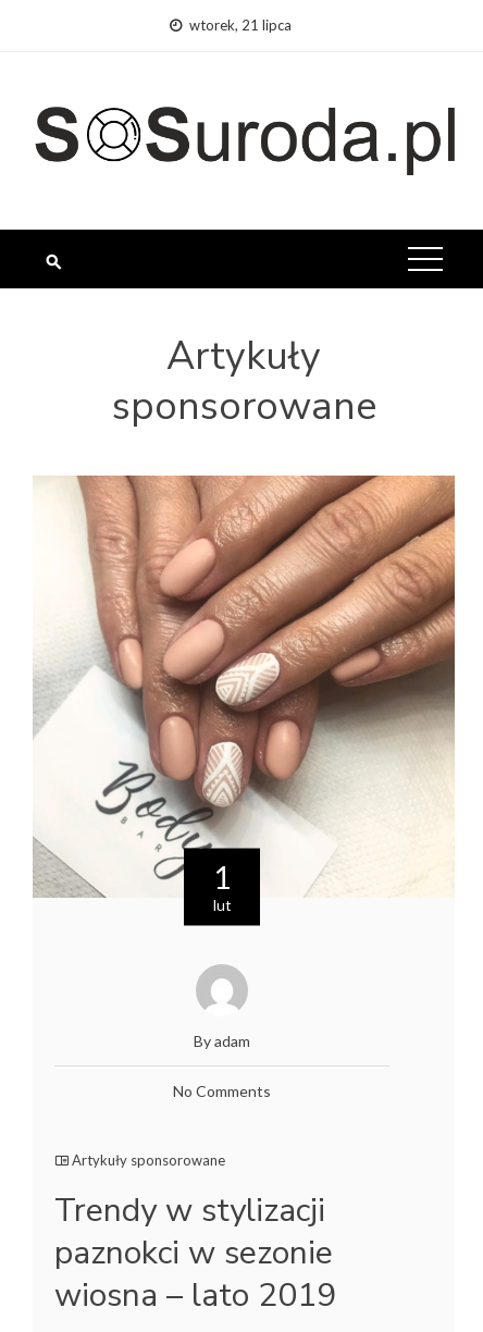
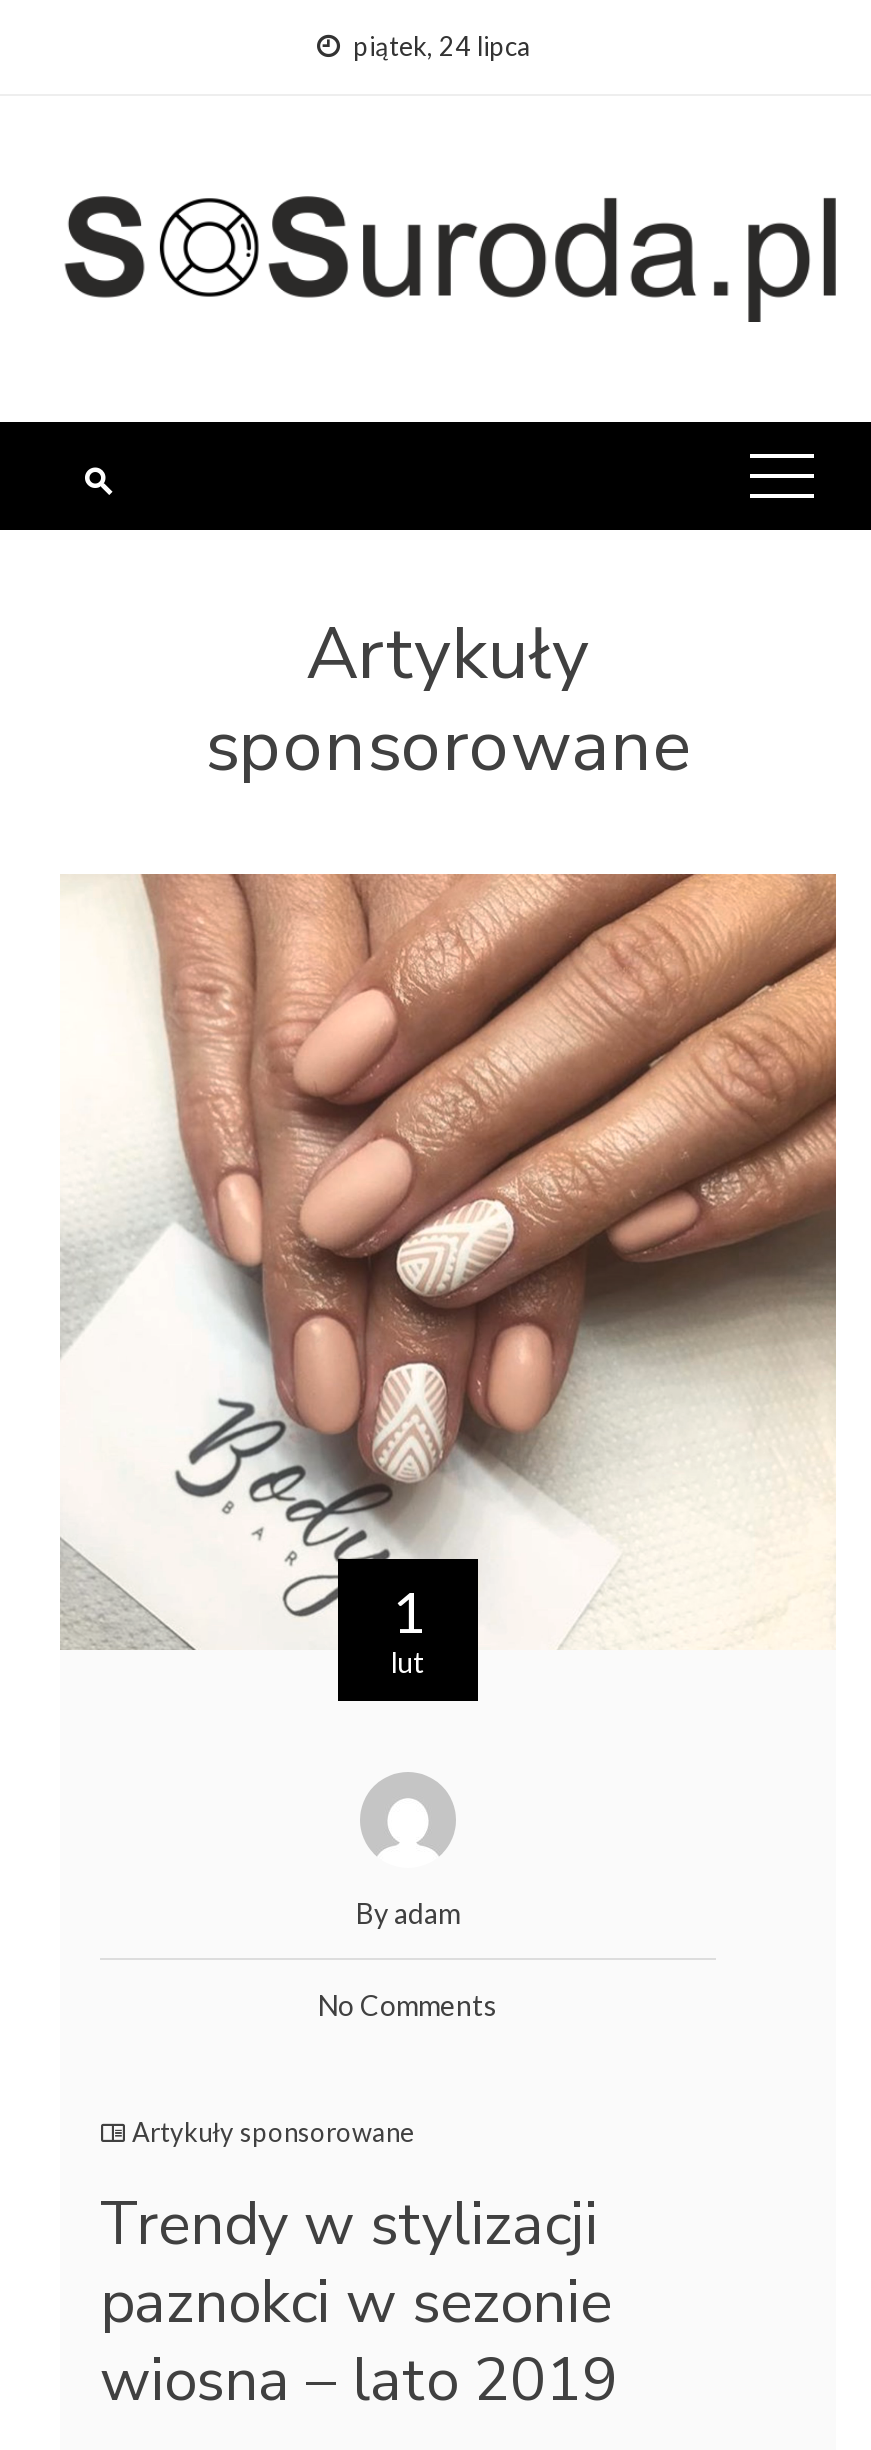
[189,16,292,34] wtorek, 21 lipca -> [353,30,531,62] piątek, 24 lipca

